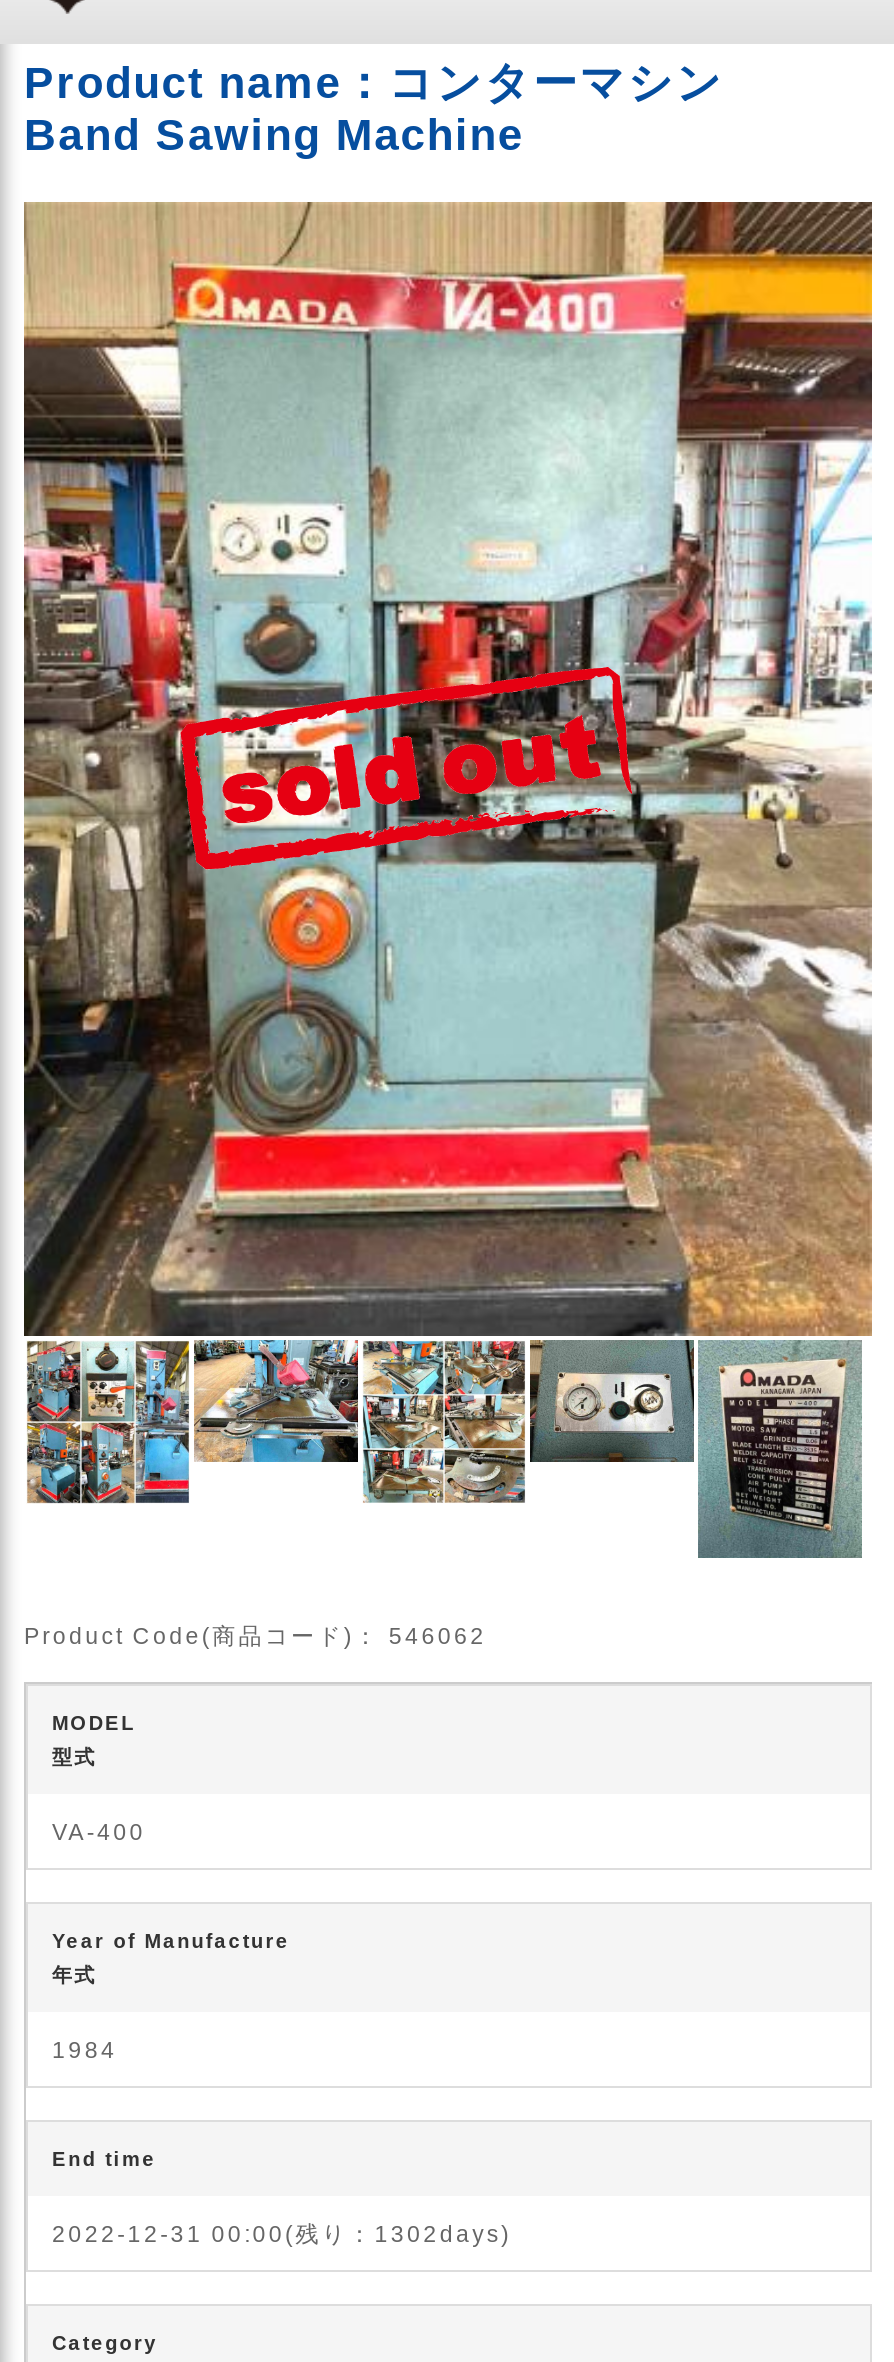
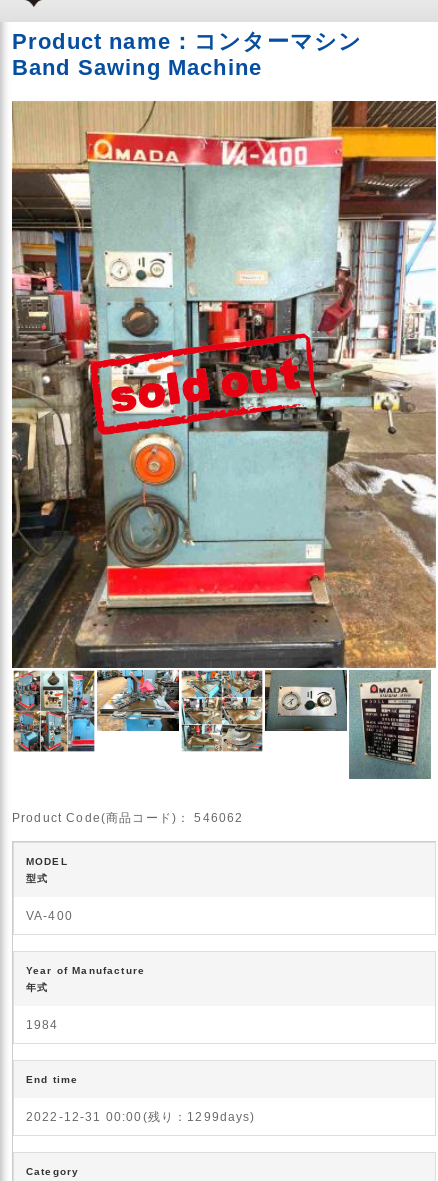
[52,2221,511,2247] 2022-12-31 00:00(残り：1302days) -> [26,1110,256,1123] 2022-12-31 00:00(残り：1299days)

